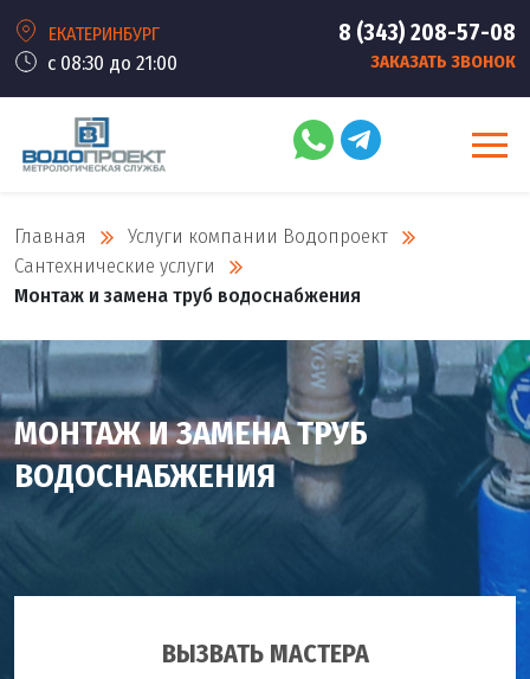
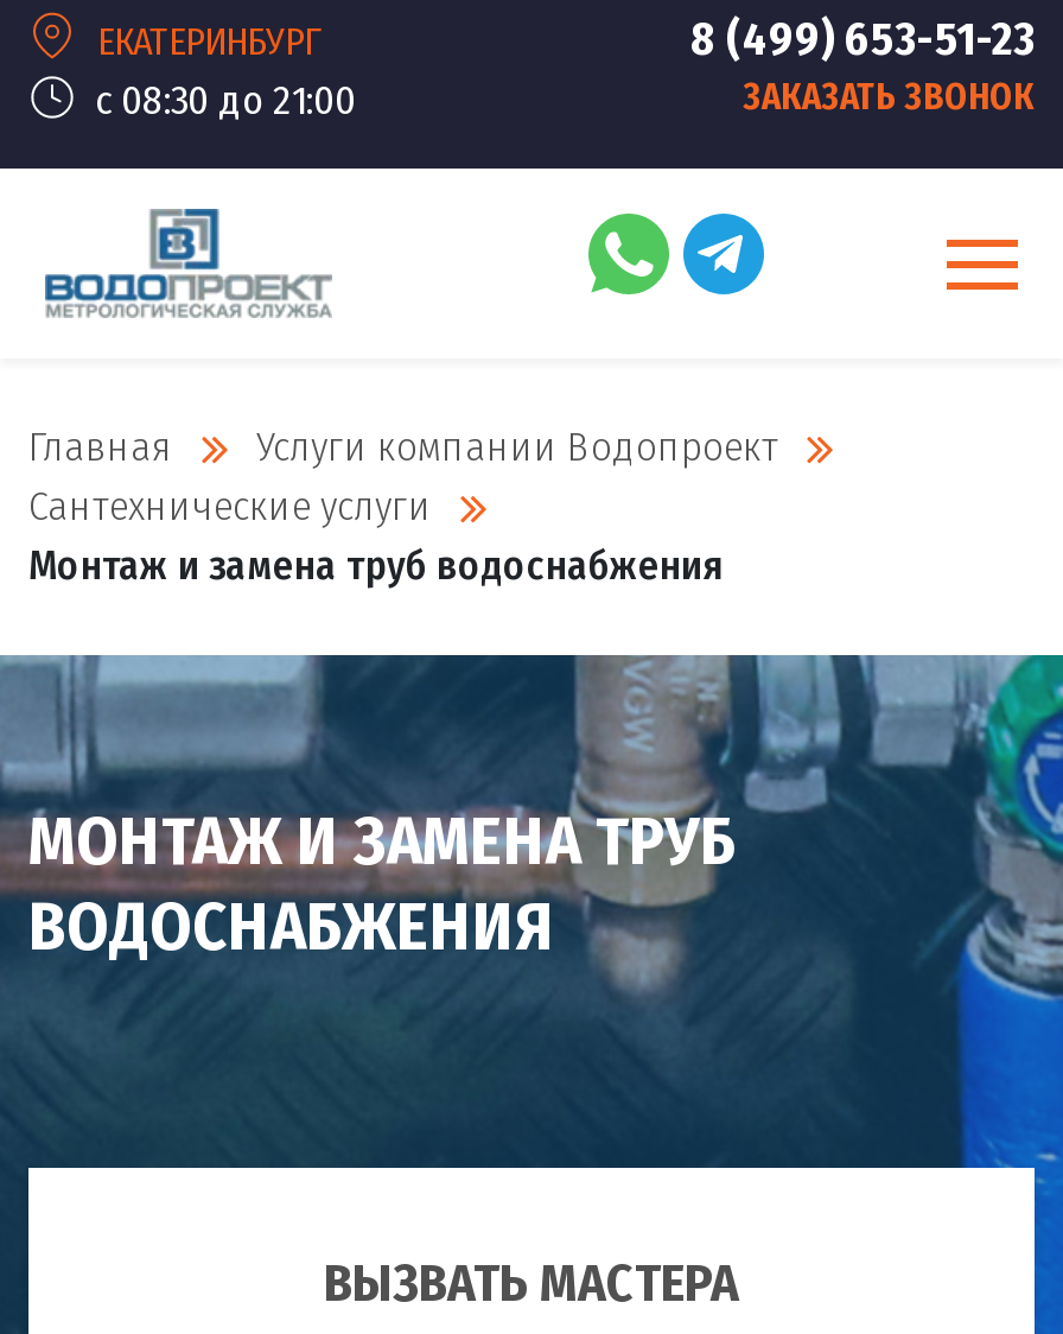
[338,19,516,46] 8 (343) 208-57-08 -> [690,12,1035,66] 8 (499) 653-51-23

